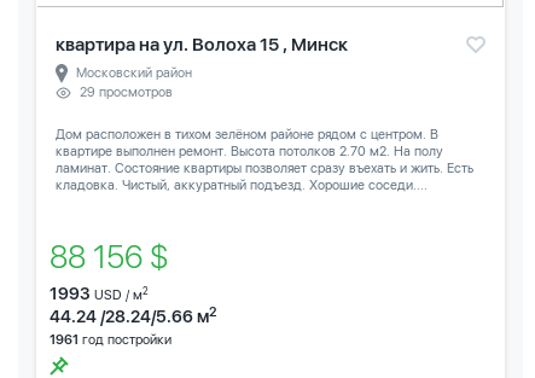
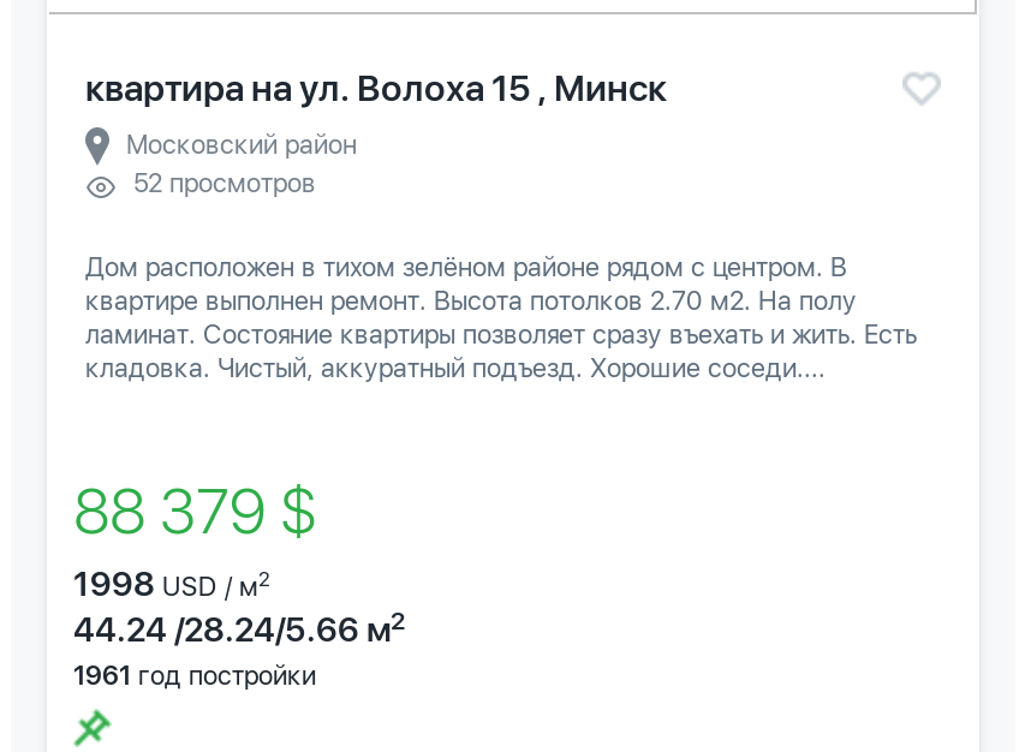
[80,85,173,100] 29 просмотров -> [133,169,316,200] 52 просмотров
[50,238,182,276] 88 156 $ -> [73,474,345,548] 88 379 $
[50,284,149,303] 1993 USD / м2 -> [73,565,270,604] 1998 USD / м2

